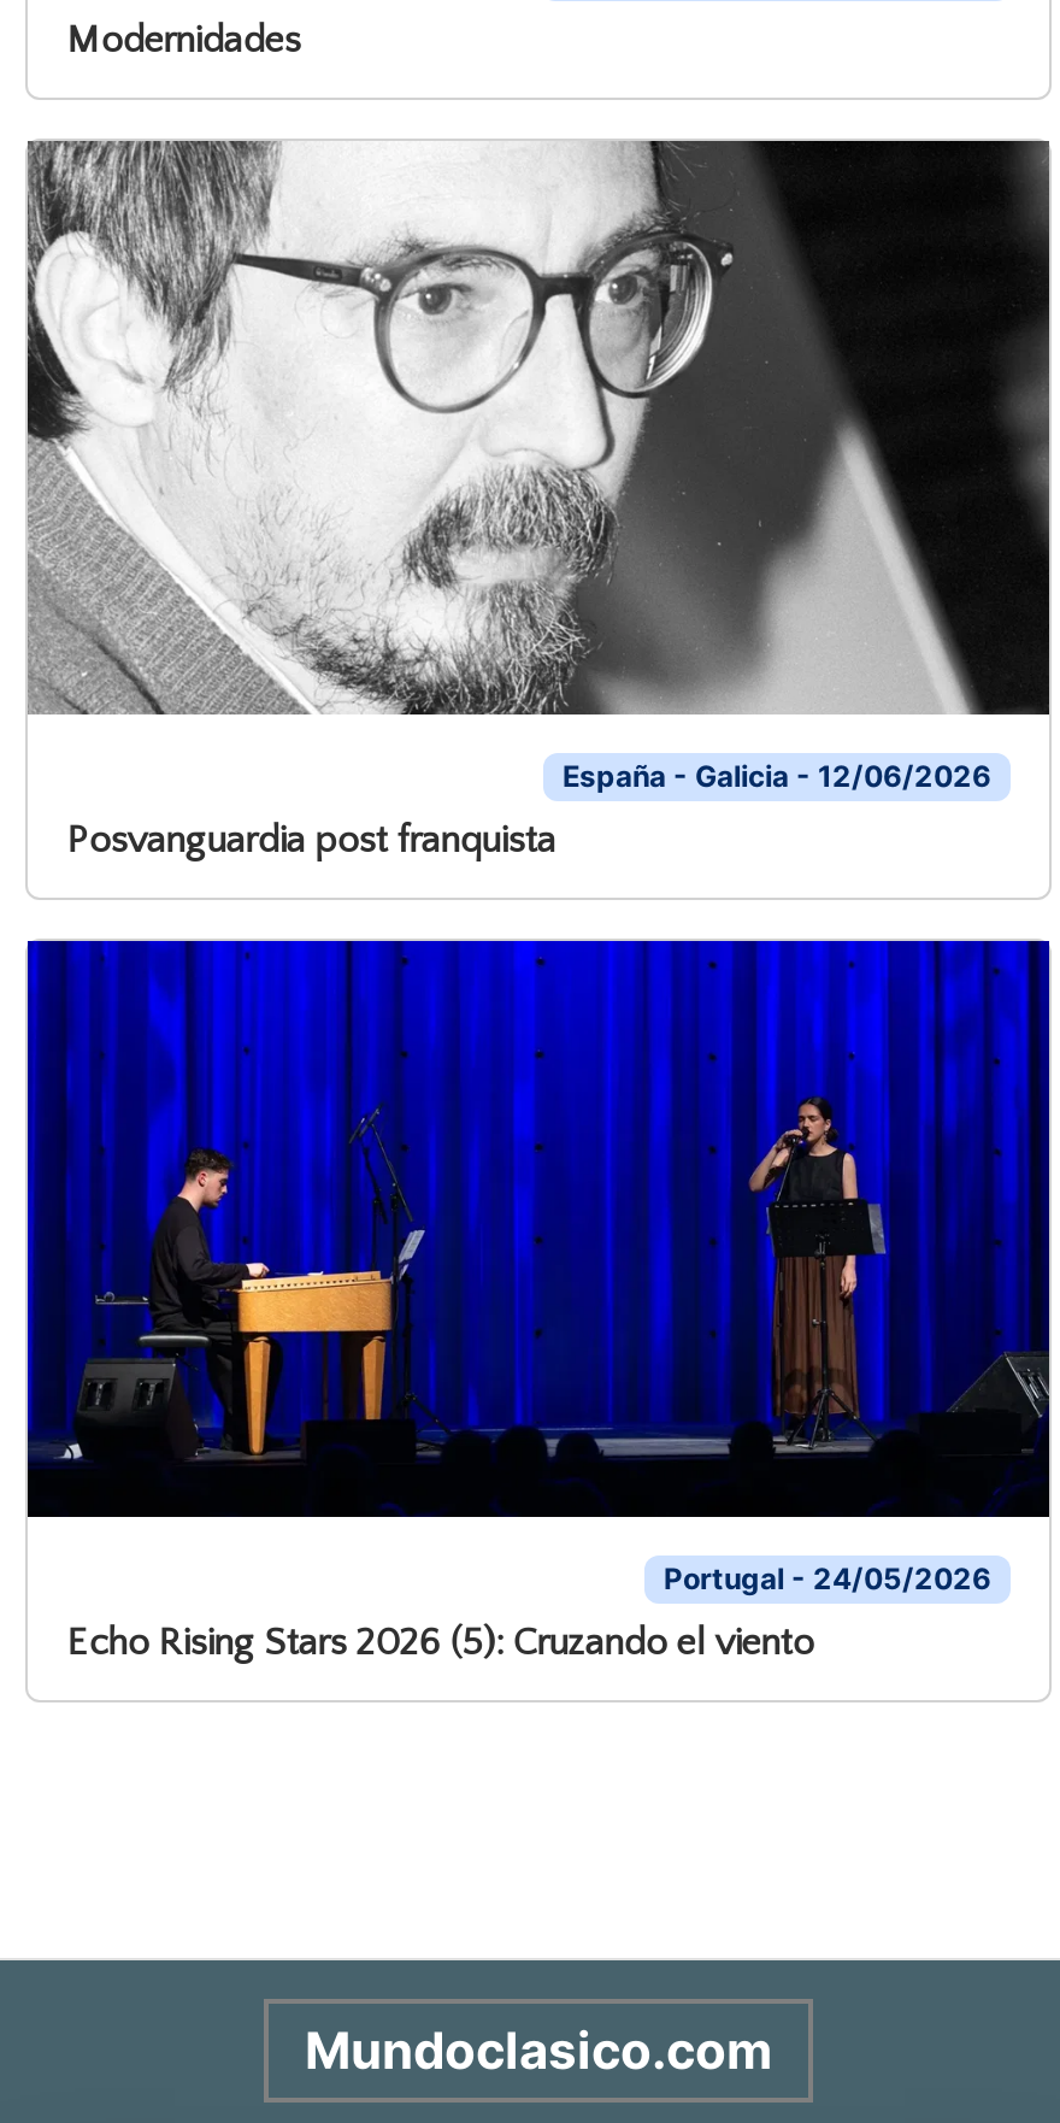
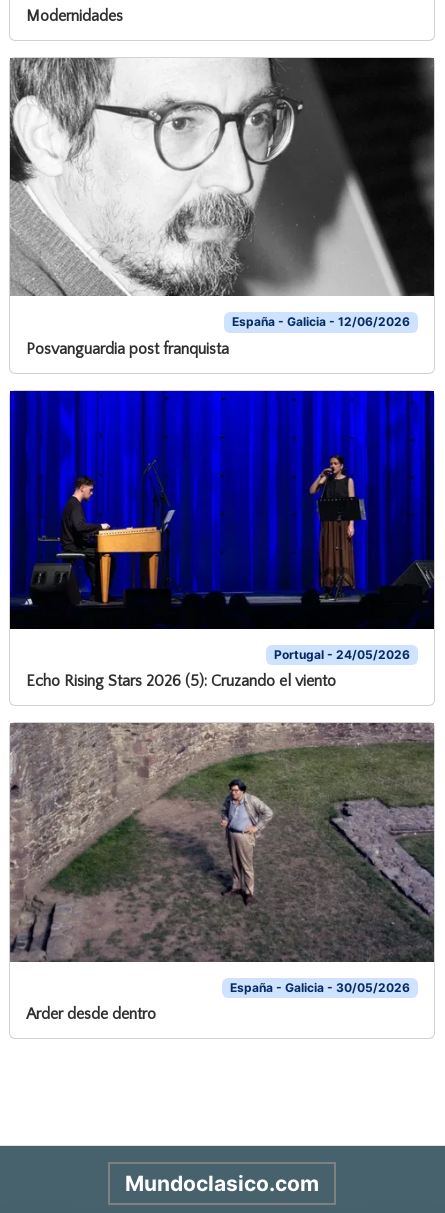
none -> [9,722,435,1023] [image] | España - Galicia - 30/05/2026 | Arder desde dentro

